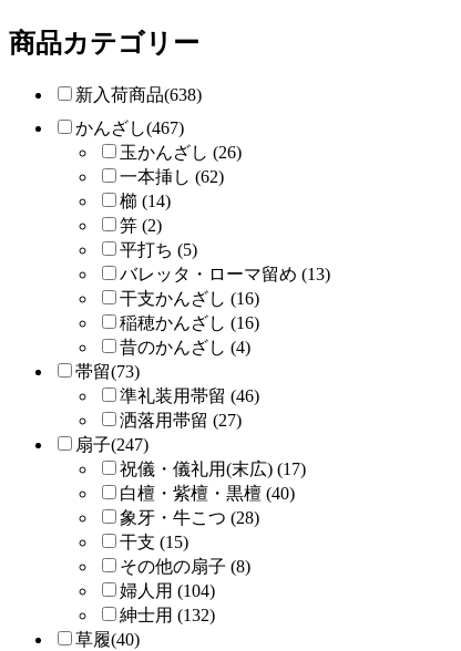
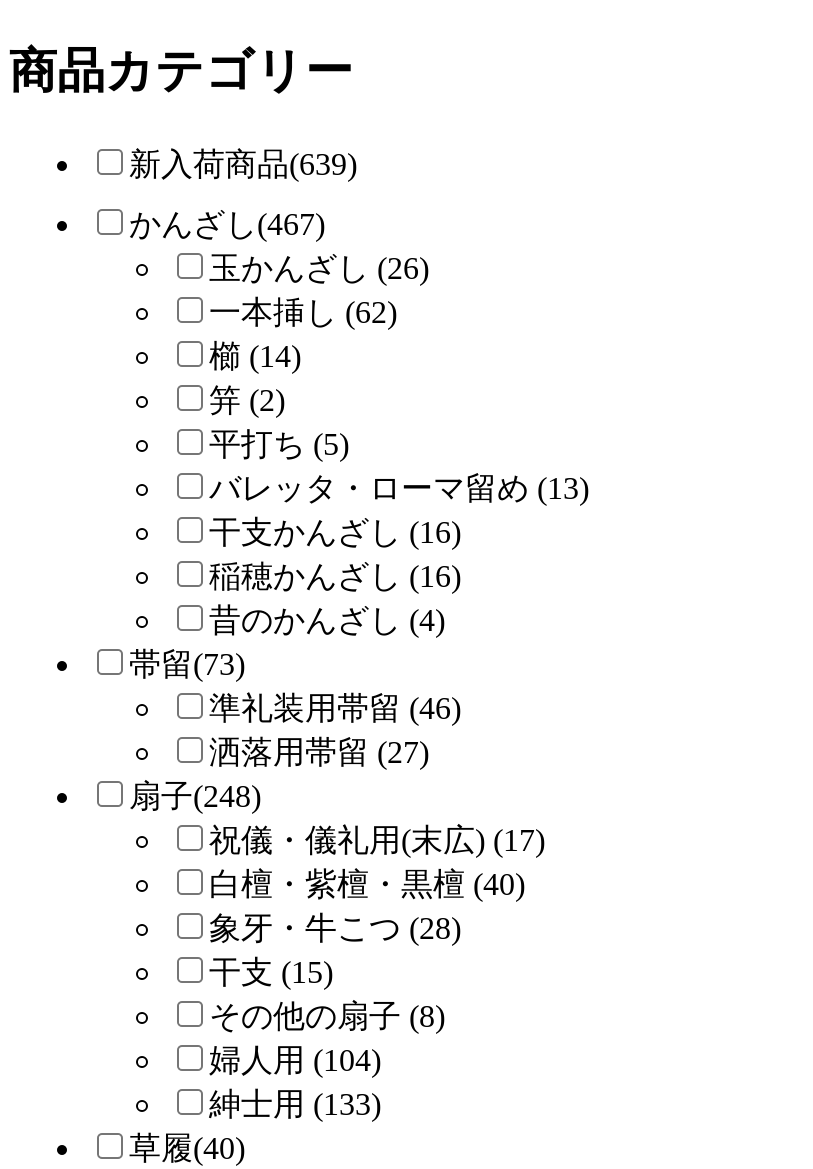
[75,85,202,104] 新入荷商品(638) -> [129,147,357,181] 新入荷商品(639)
[75,435,148,454] 扇子(247) -> [129,779,261,813] 扇子(248)
[120,605,215,624] 紳士用 (132) -> [209,1087,381,1121] 紳士用 (133)

